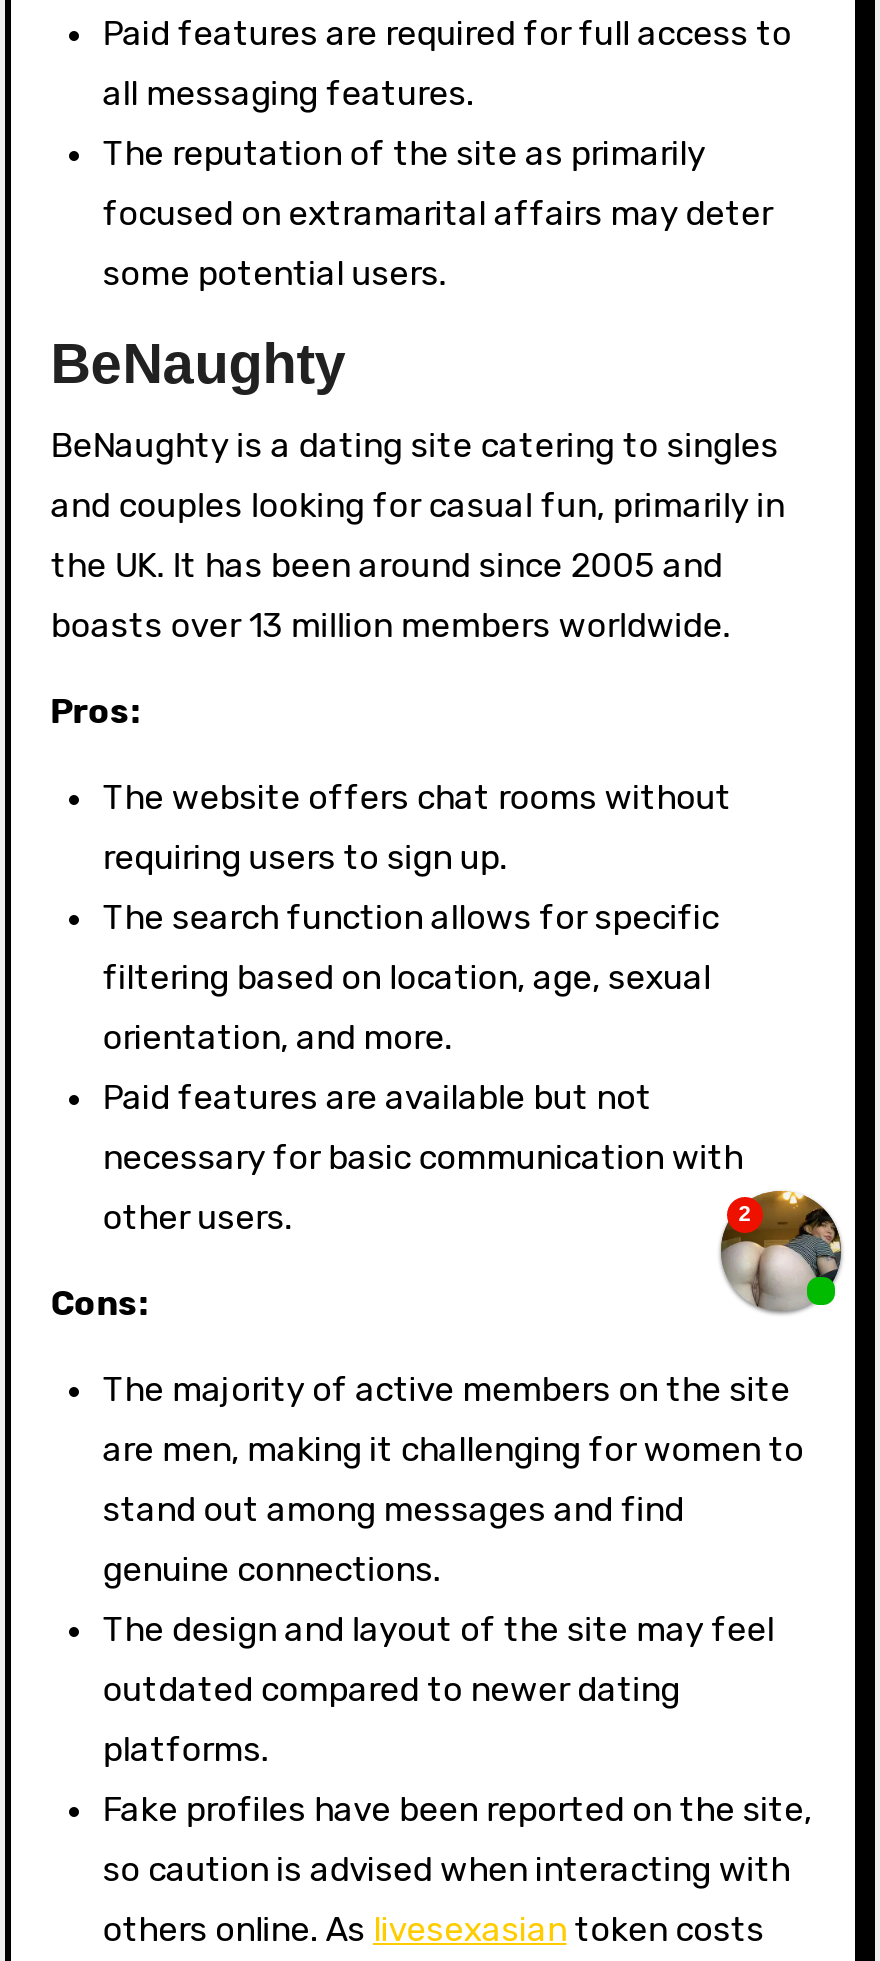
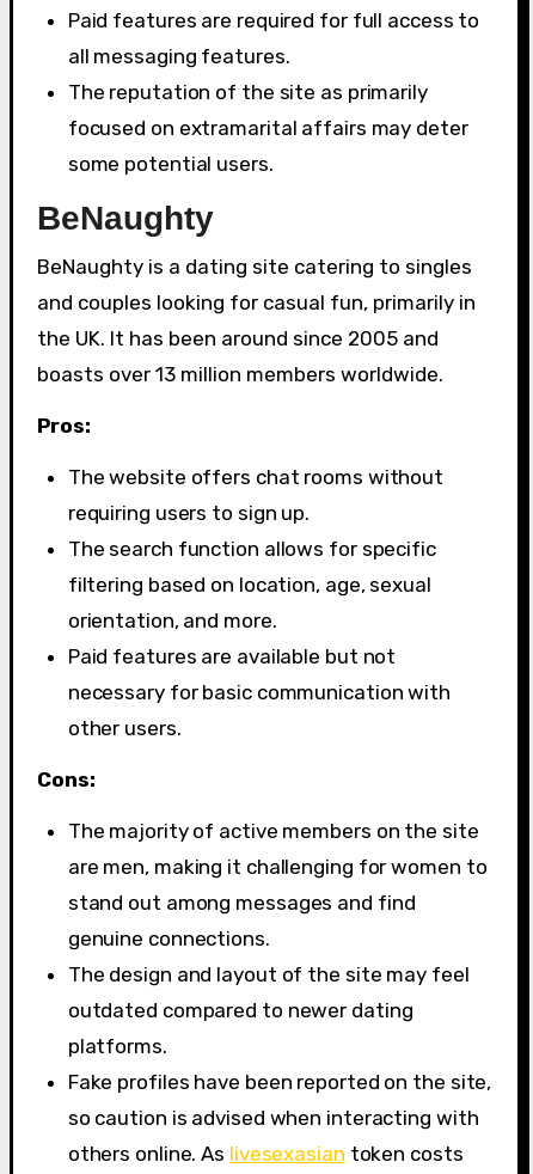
[719,1189,843,1315] [image] -> none

